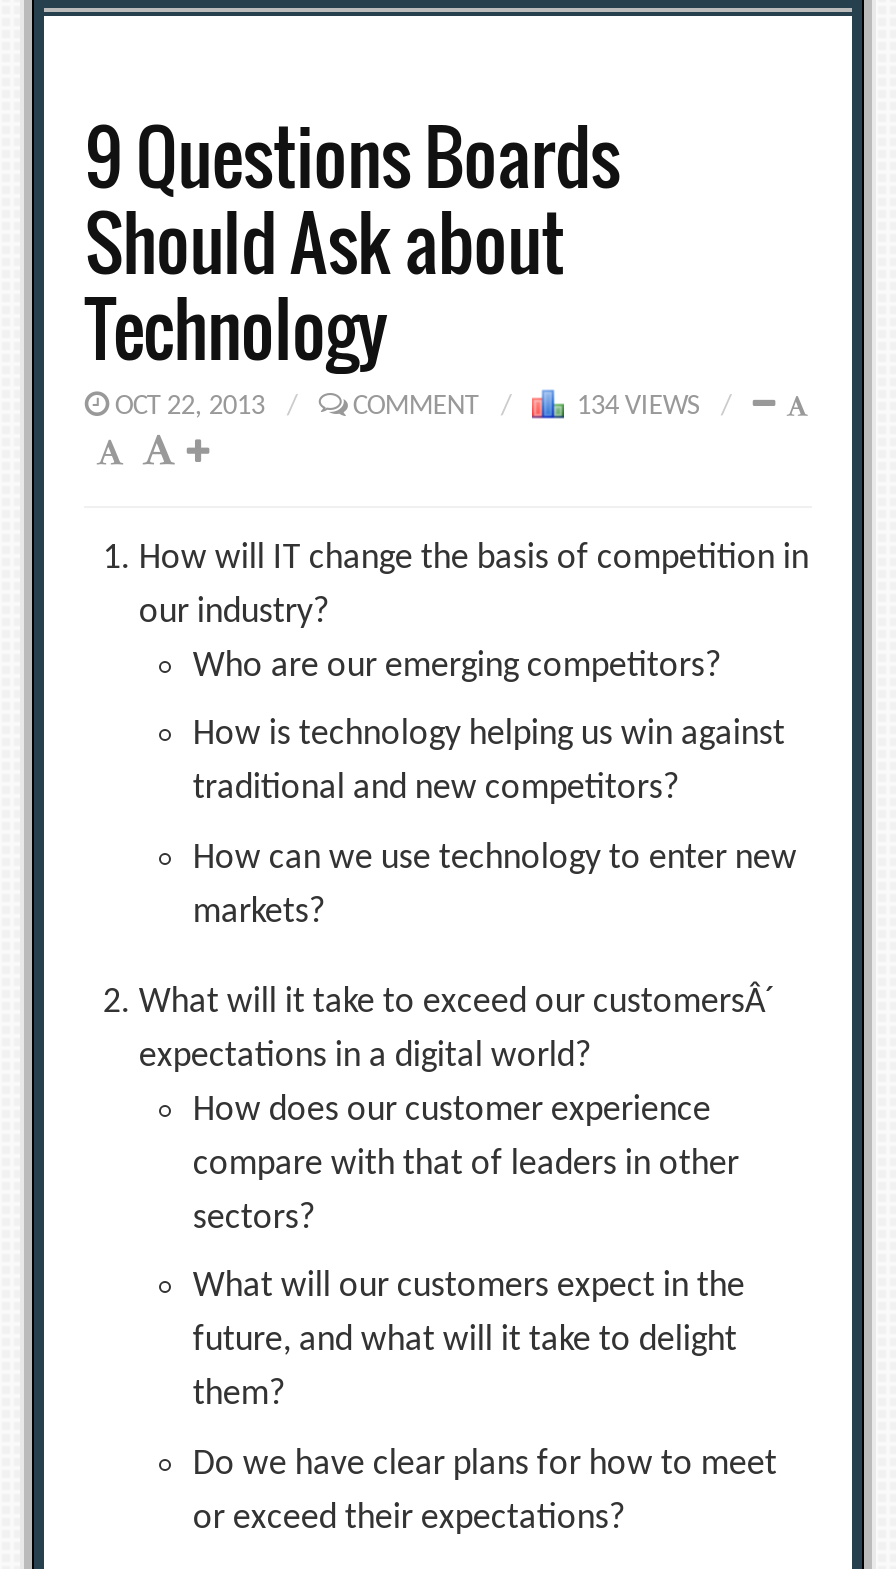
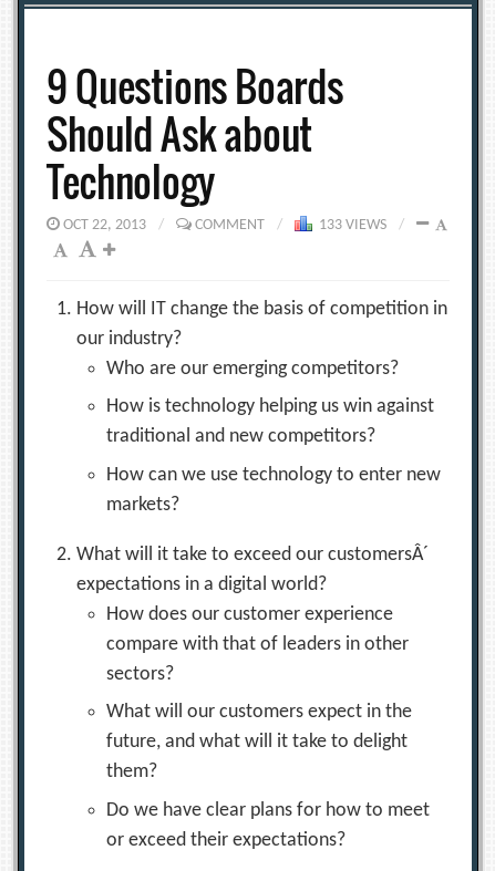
[565,392,699,422] 134 VIEWS -> [313,217,387,233] 133 VIEWS

